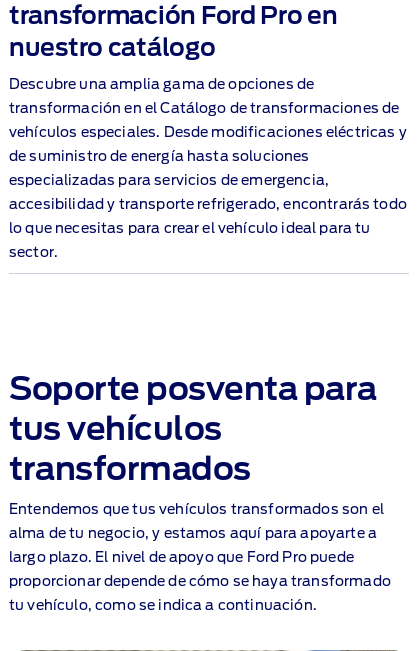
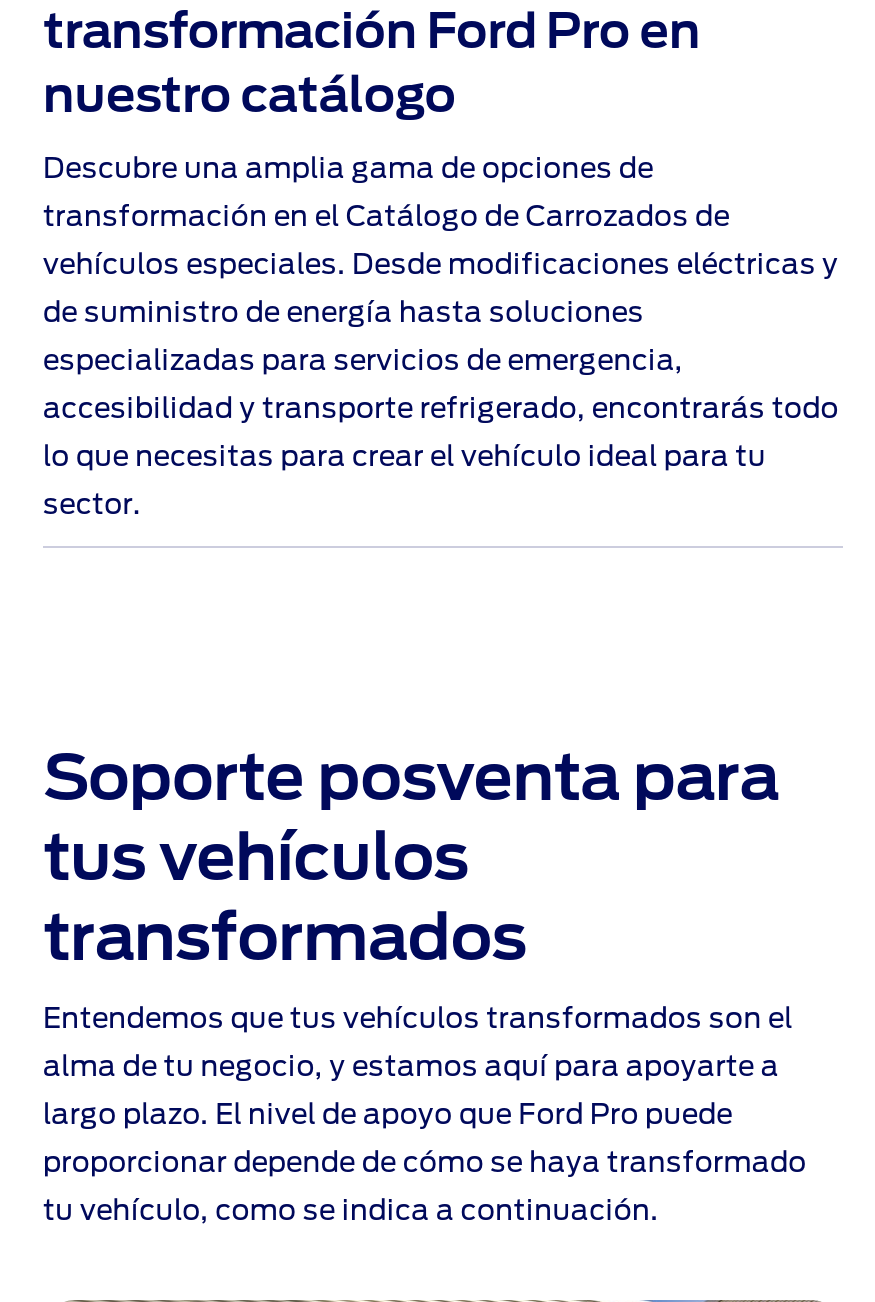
[9,102,399,116] transformación en el Catálogo de transformaciones de -> [43,203,730,231] transformación en el Catálogo de Carrozados de

